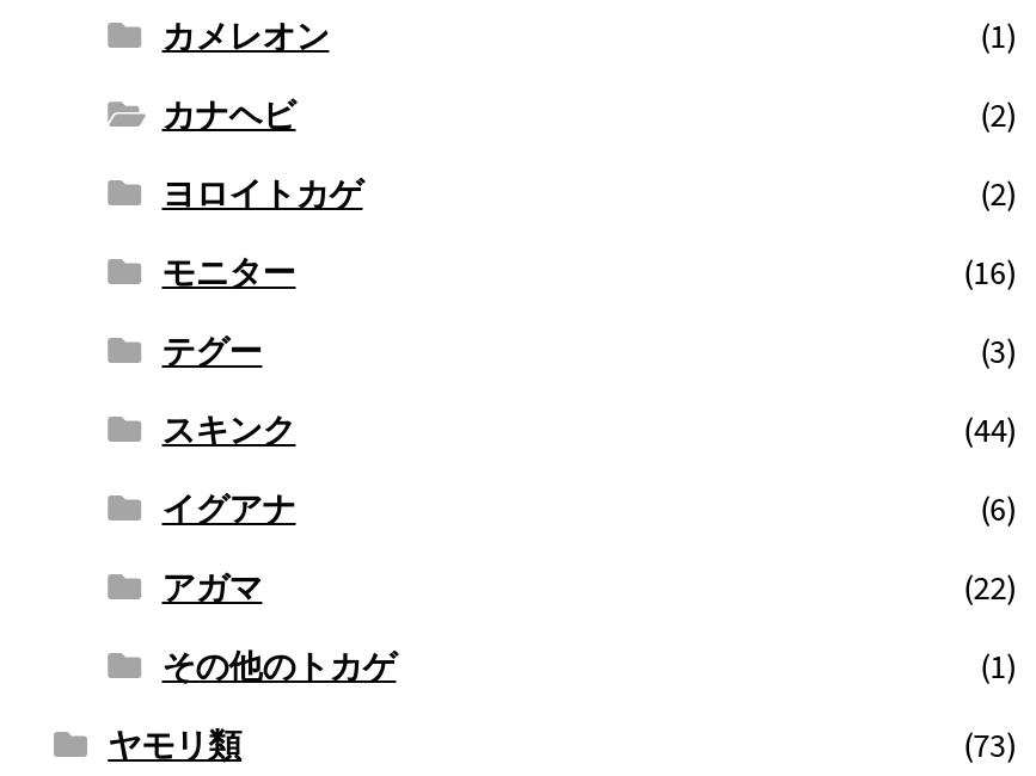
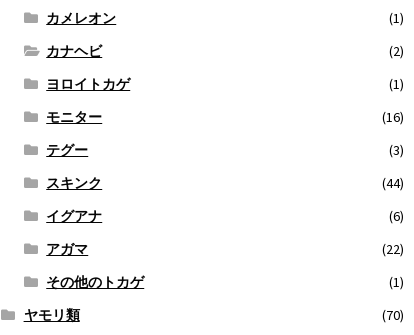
[980,171,1016,214] (2) -> [389,75,404,93] (1)
[964,723,1016,766] (73) -> [382,306,404,324] (70)

